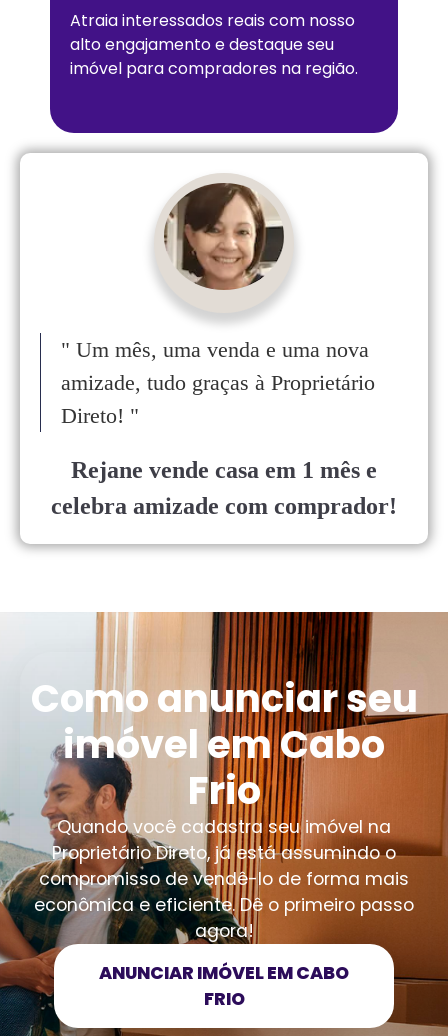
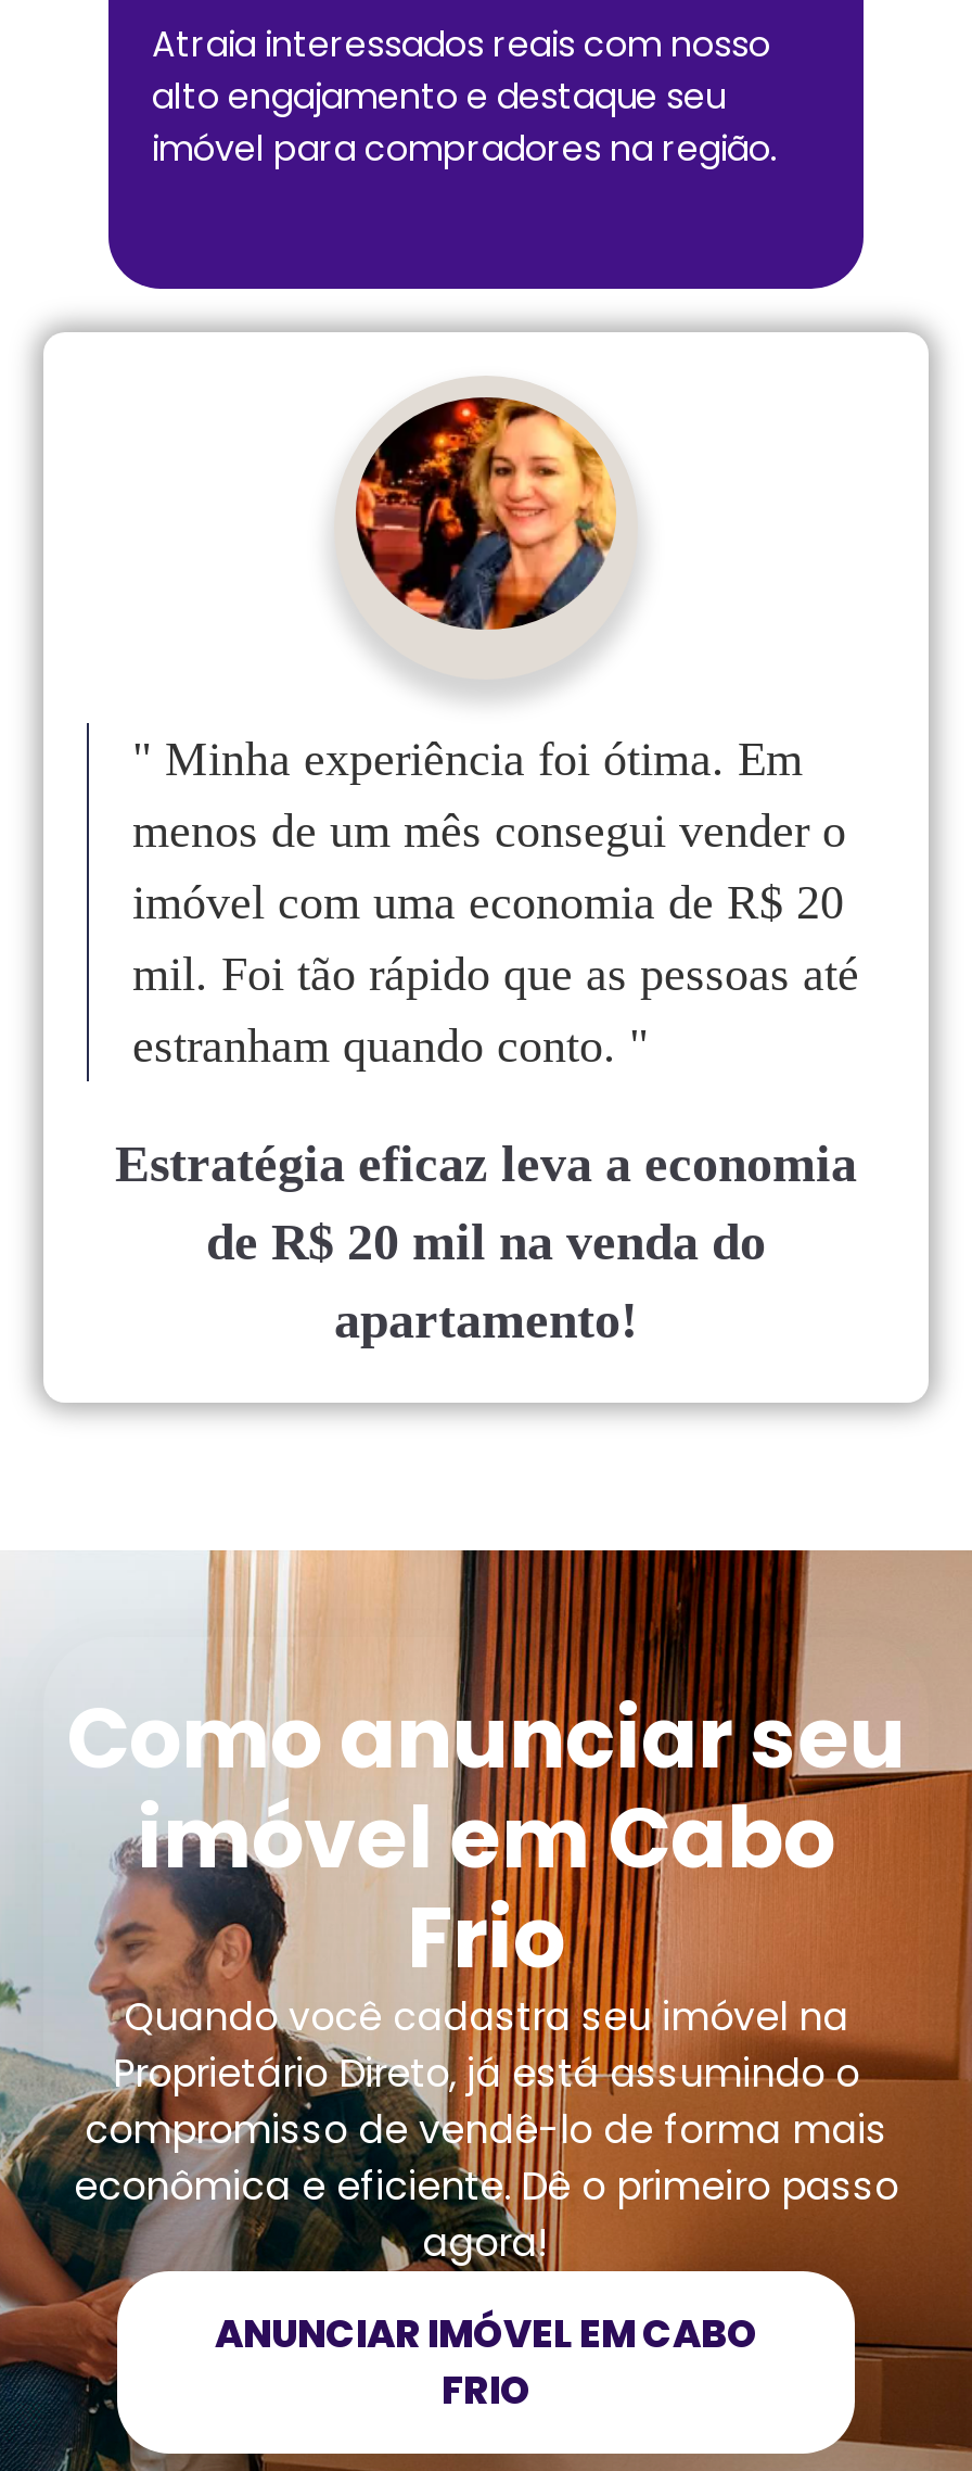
[165,183,284,228] [image] -> [356,400,616,630] [image]
[61,337,375,428] " Um mês, uma venda e uma nova | amizade, tudo graças à Proprietário | Direto! " -> [132,732,859,1073] " Minha experiência foi ótima. Em | menos de um mês consegui vender o | imóvel com uma economia de R$ 20 | mil. Foi tão rápido que as pessoas até | estranham quando conto. "
[51,457,397,519] Rejane vende casa em 1 mês e | celebra amizade com comprador! -> [115,1136,857,1348] Estratégia eficaz leva a economia | de R$ 20 mil na venda do | apartamento!

